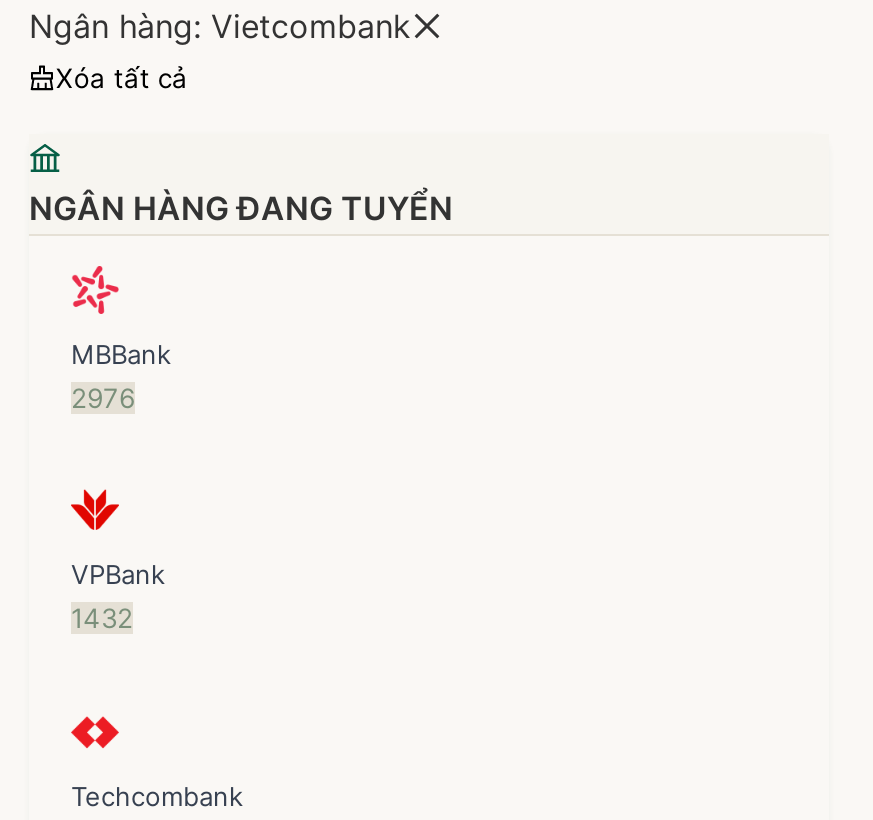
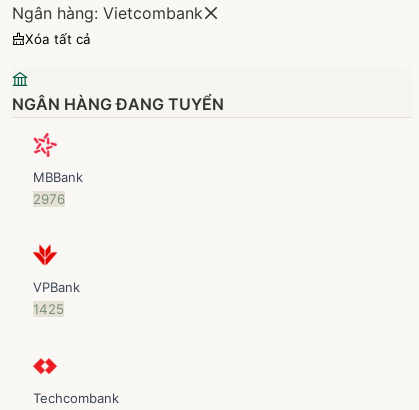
[71,603,133,635] 1432 -> [33,301,64,317] 1425

